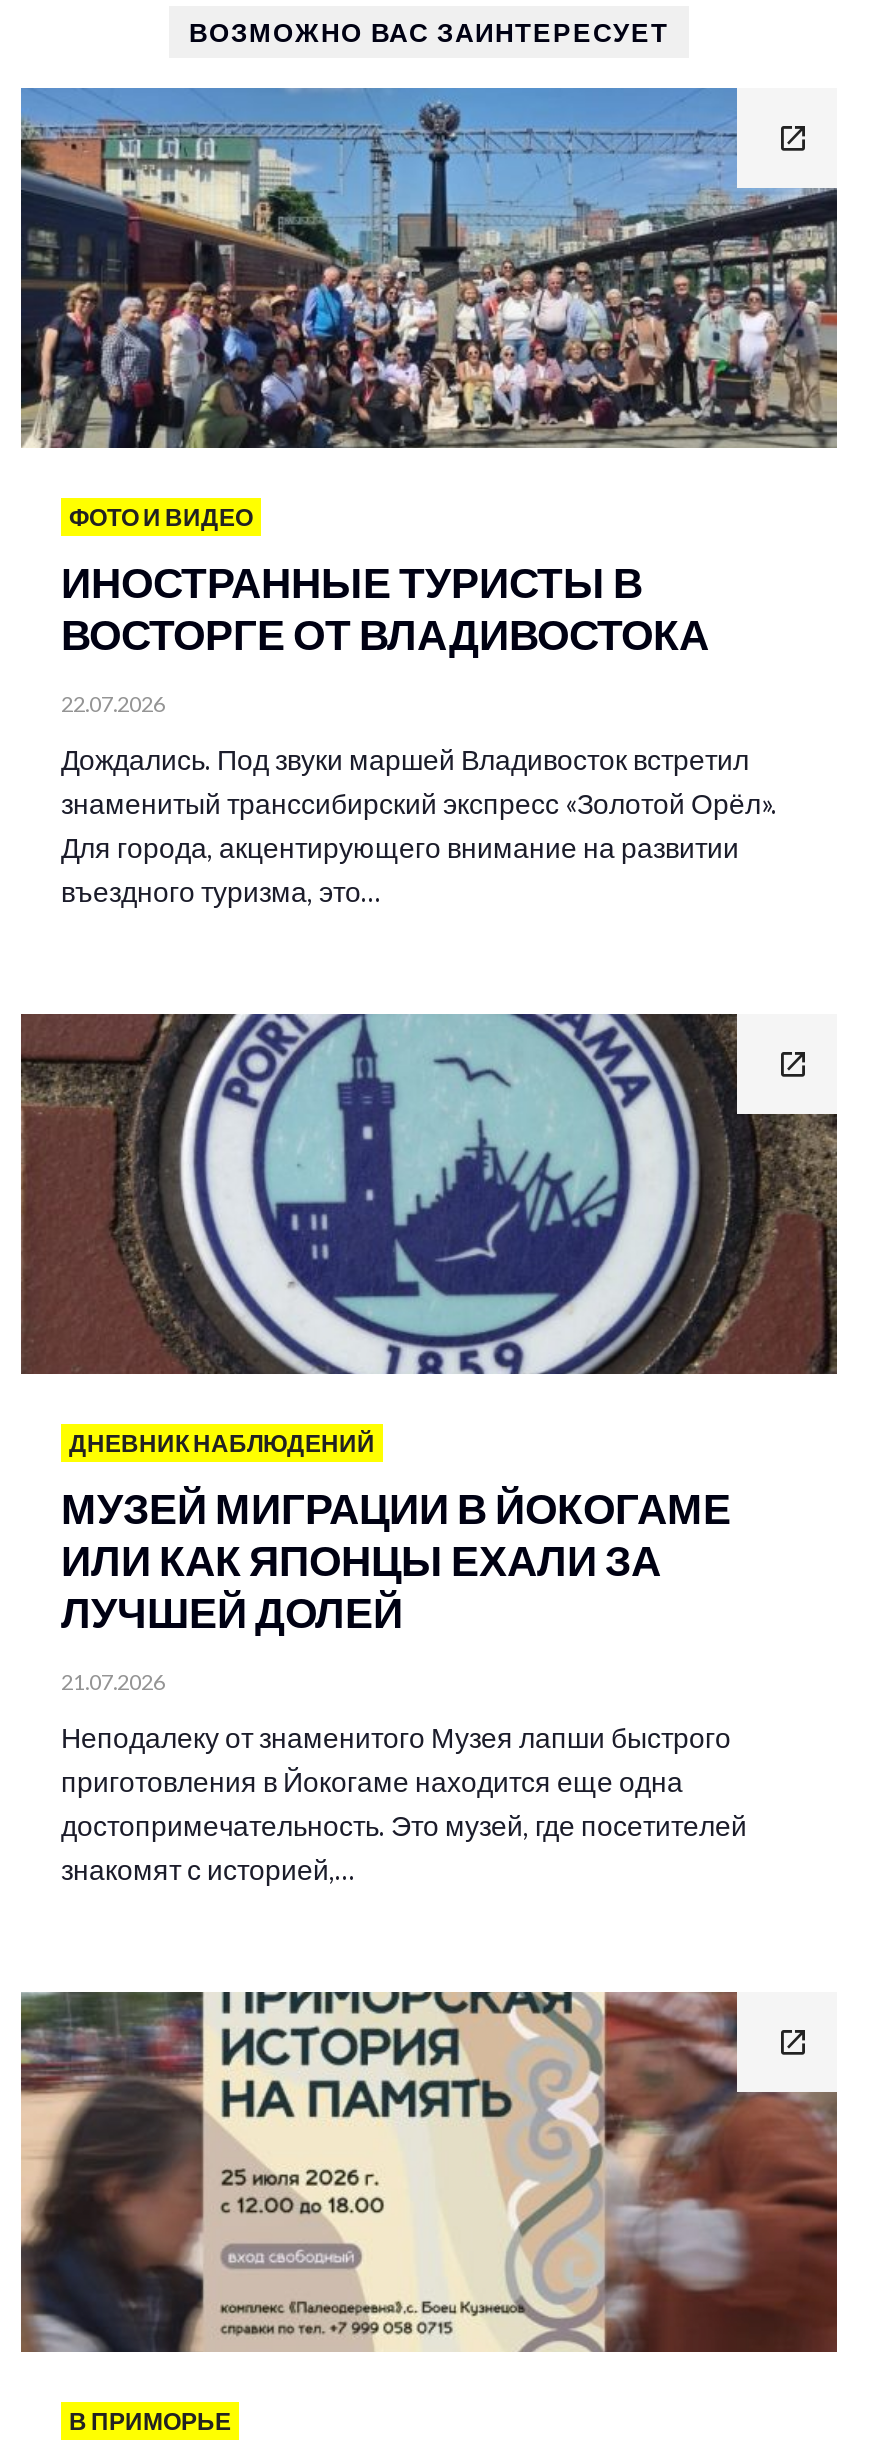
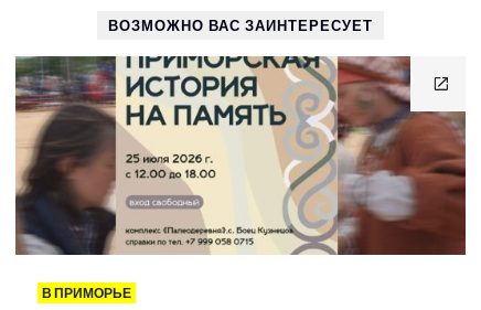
[19,86,837,908] [image] | ФОТО И ВИДЕО | ИНОСТРАННЫЕ ТУРИСТЫ В | ВОСТОРГЕ ОТ ВЛАДИВОСТОКА | 22.07.2026 | Дождались. Под звуки маршей Владивосток встретил | знаменитый транссибирский экспресс «Золотой Орёл». | Для города, акцентирующего внимание на развитии | въездного туризма, это… -> none
[19,1012,839,1886] [image] | ДНЕВНИК НАБЛЮДЕНИЙ | МУЗЕЙ МИГРАЦИИ В ЙОКОГАМЕ | ИЛИ КАК ЯПОНЦЫ ЕХАЛИ ЗА | ЛУЧШЕЙ ДОЛЕЙ | 21.07.2026 | Неподалеку от знаменитого Музея лапши быстрого | приготовления в Йокогаме находится еще одна | достопримечательность. Это музей, где посетителей | знакомят с историей,… -> none

